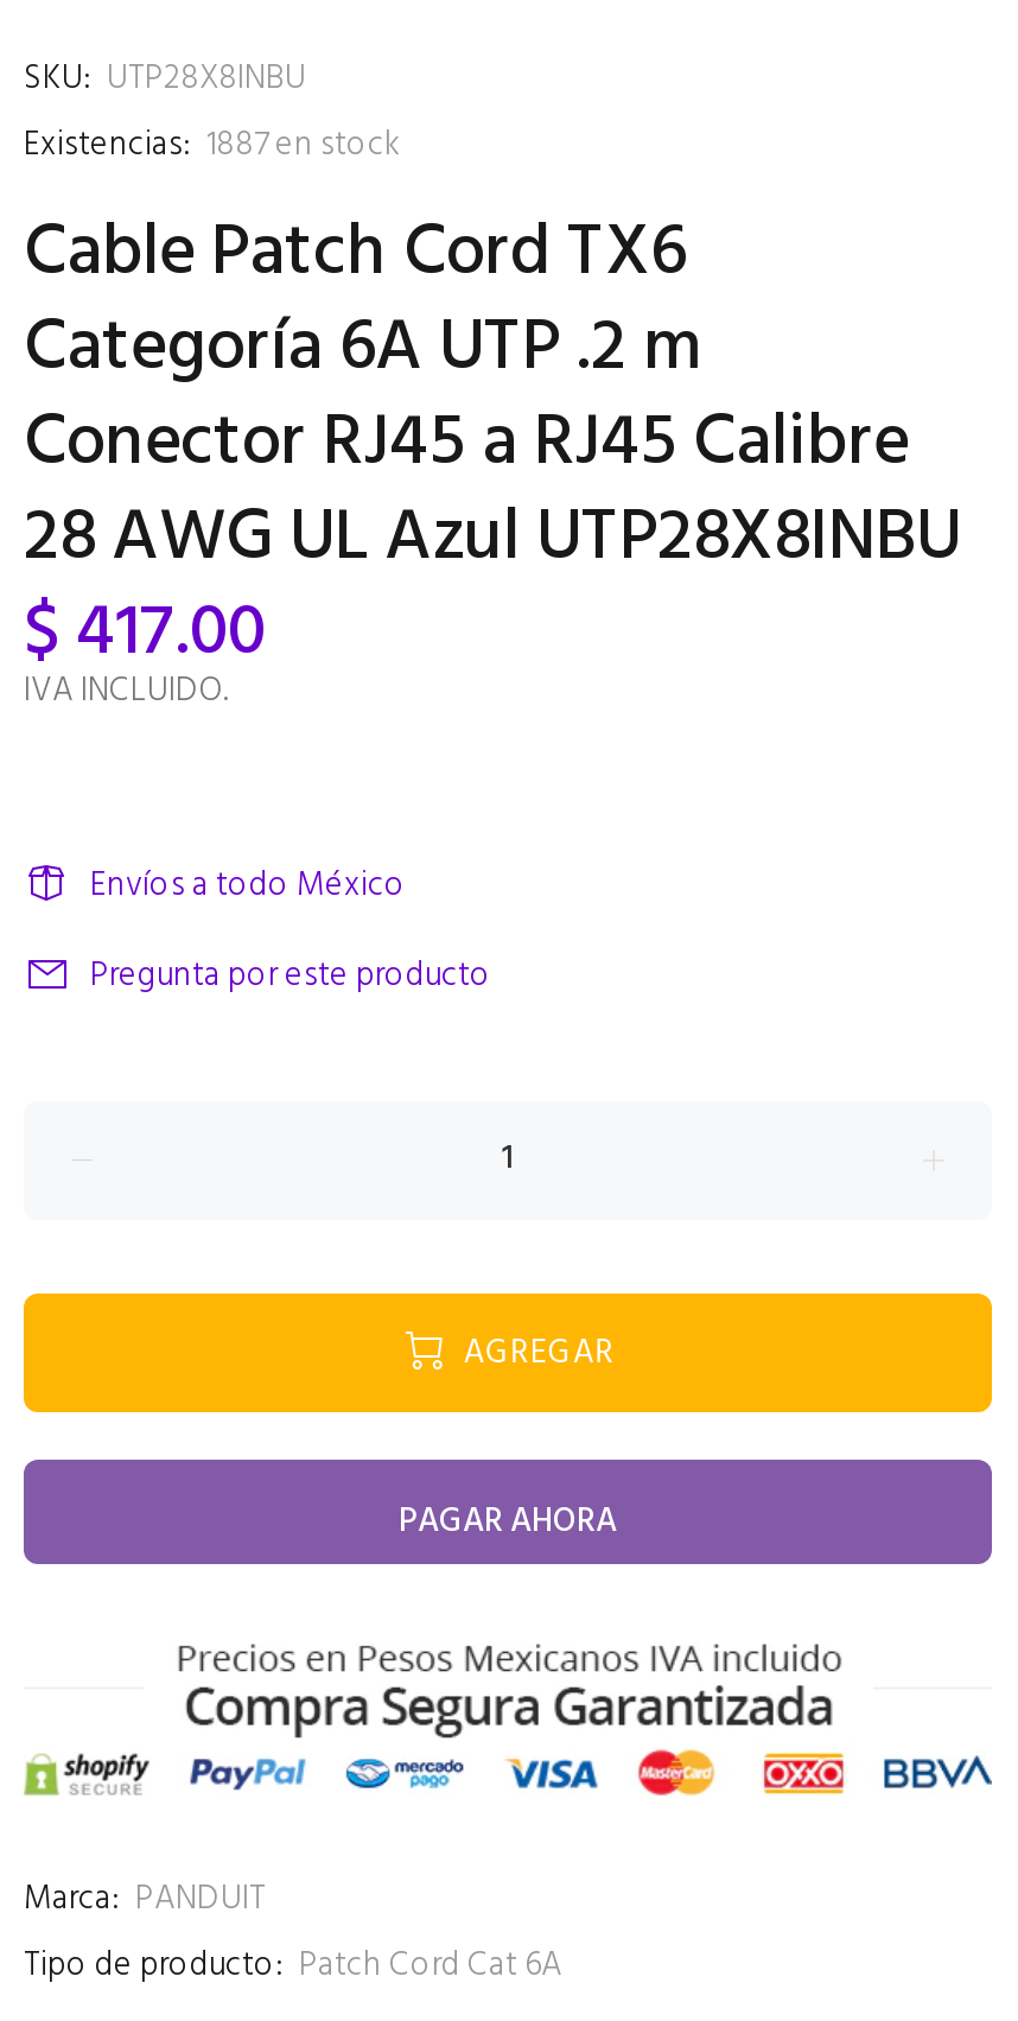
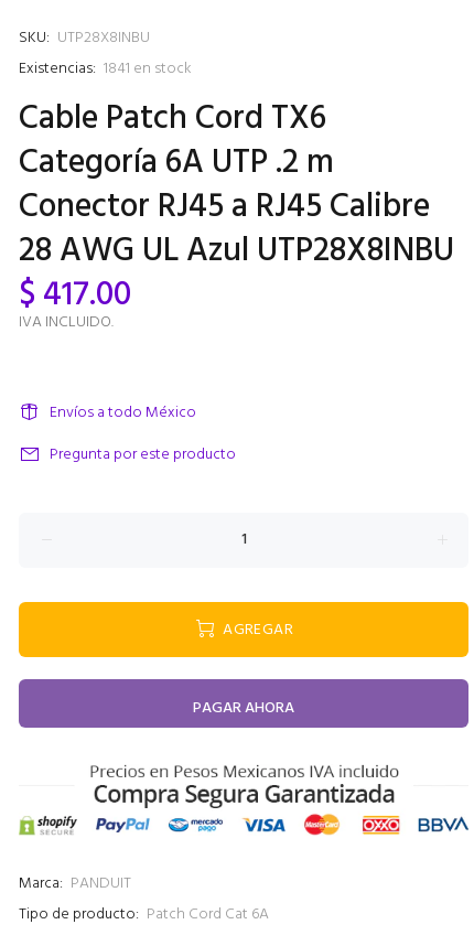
[24,119,401,173] Existencias: 1887 en stock -> [19,56,192,82] Existencias: 1841 en stock

